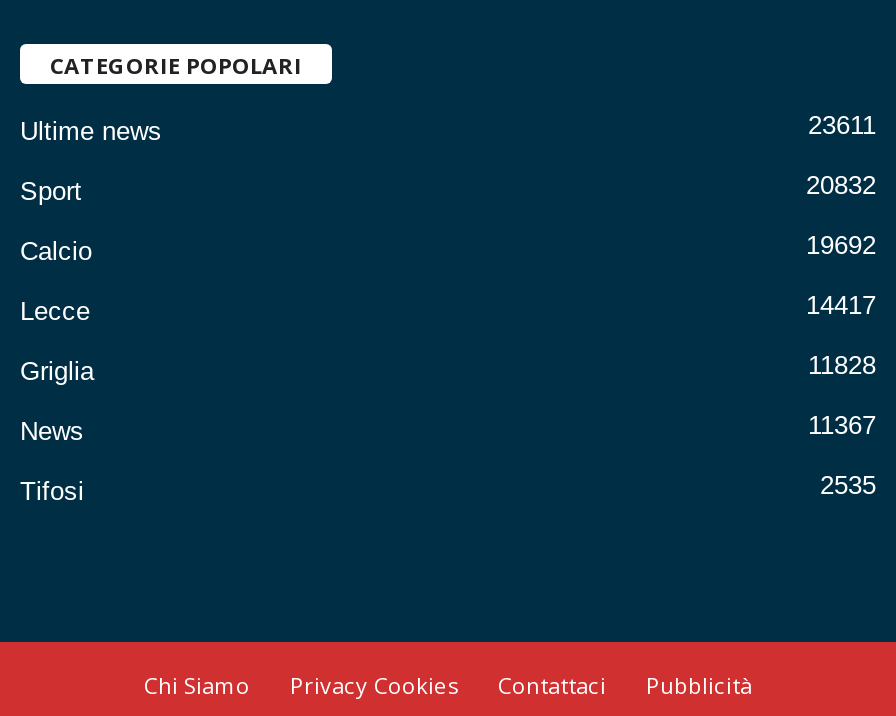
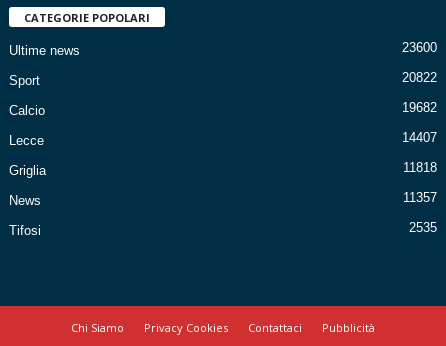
[808,110,876,140] 23611 -> [402,40,437,55] 23600
[806,170,876,200] 20832 -> [402,70,437,85] 20822
[806,230,876,260] 19692 -> [402,100,437,115] 19682
[806,290,876,320] 14417 -> [402,130,437,145] 14407
[808,350,876,380] 11828 -> [403,160,437,175] 11818
[808,410,876,440] 11367 -> [403,190,437,205] 11357

